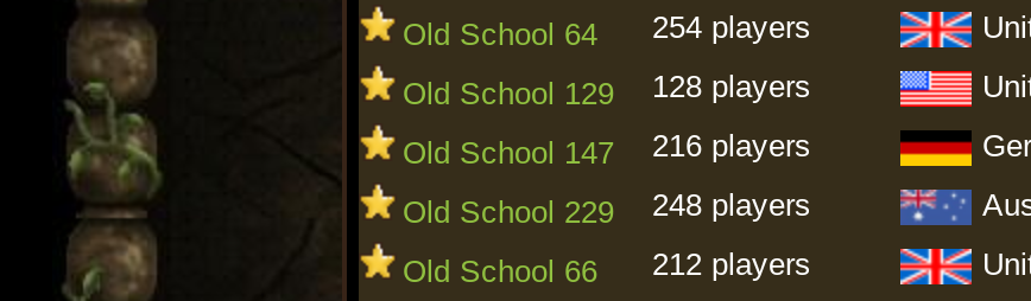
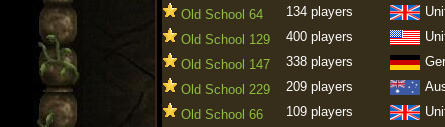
[403,9,811,52] Old School 64 254 players -> [180,4,352,22] Old School 64 134 players
[403,69,811,111] Old School 129 128 players -> [180,29,352,47] Old School 129 400 players
[403,128,811,171] Old School 147 216 players -> [180,54,352,72] Old School 147 338 players
[403,187,811,230] Old School 229 248 players -> [180,79,352,97] Old School 229 209 players
[403,246,811,289] Old School 66 212 players -> [180,104,352,122] Old School 66 109 players

